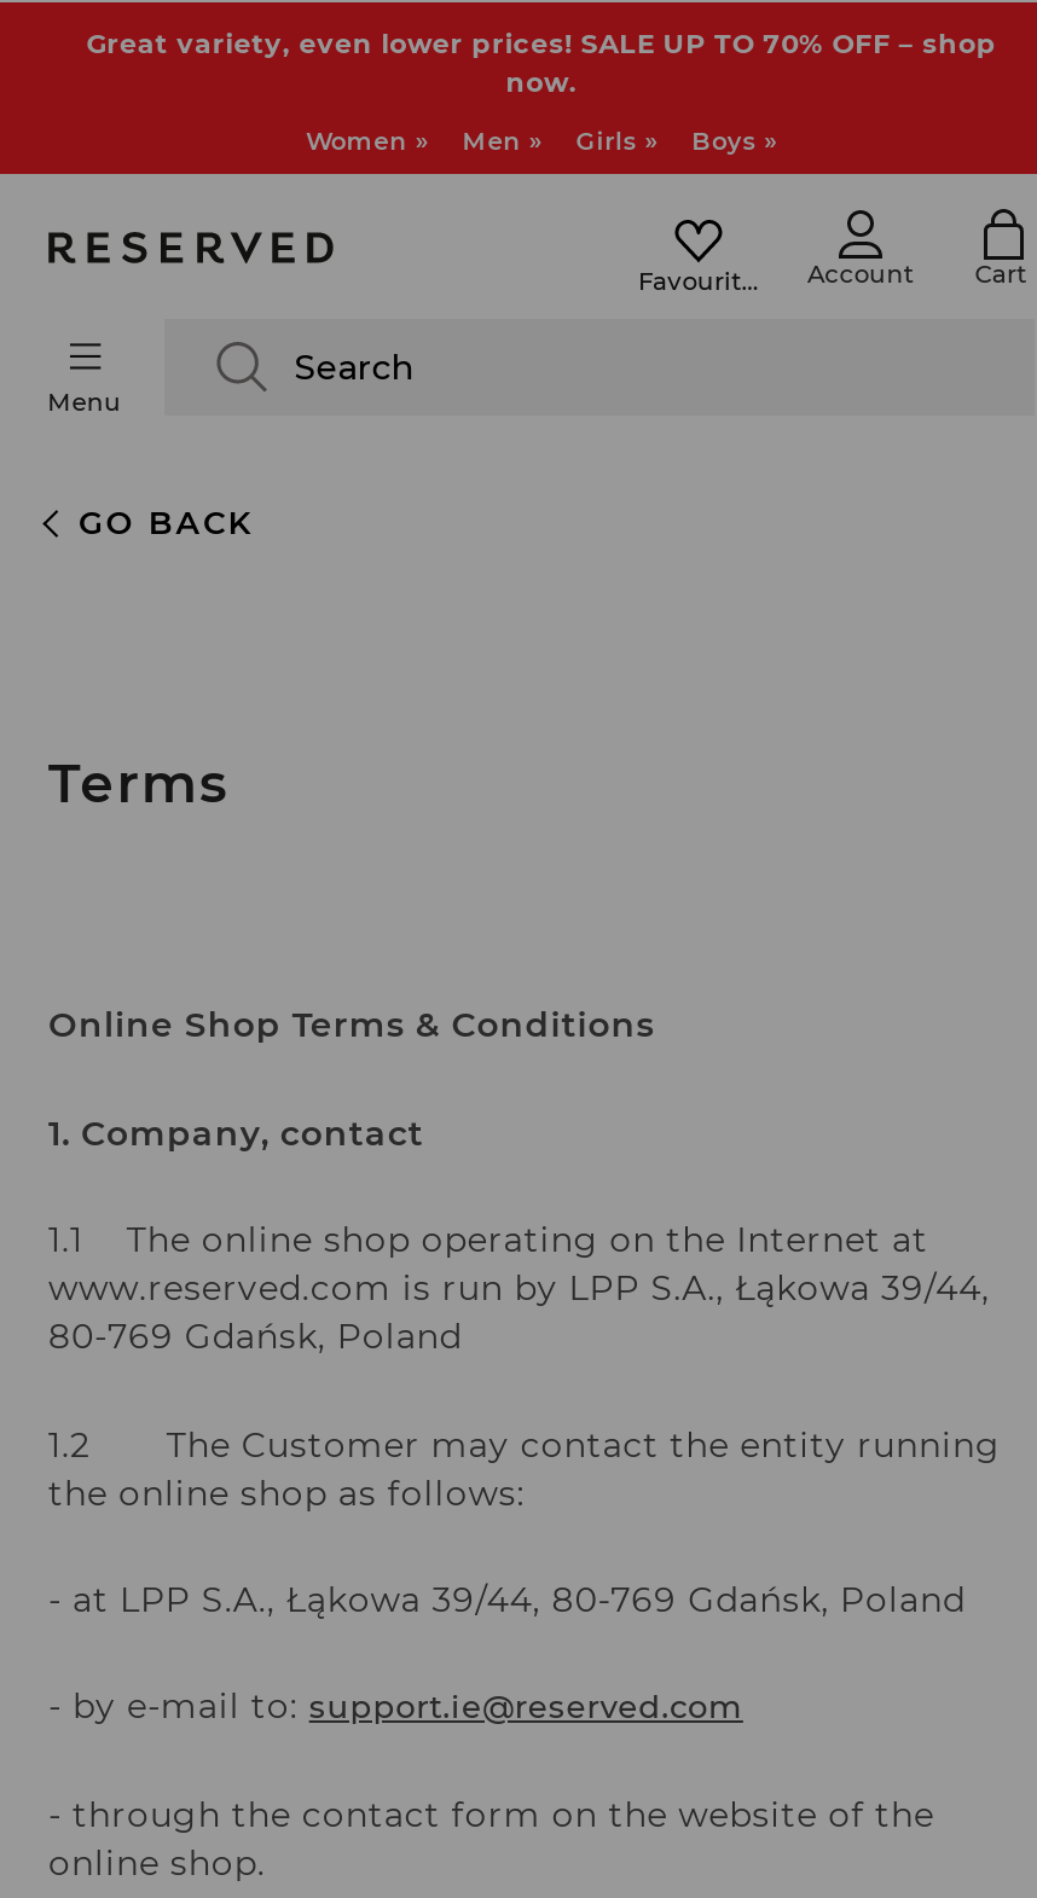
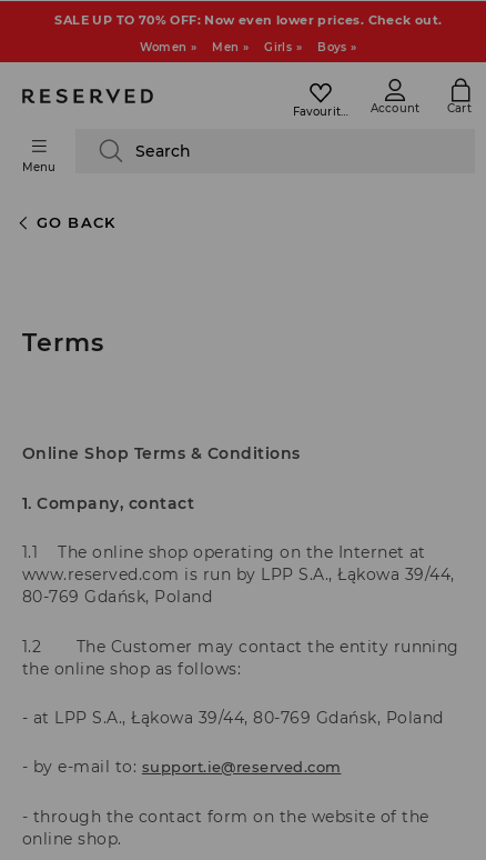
[86,27,997,99] Great variety, even lower prices! SALE UP TO 70% OFF – shop | now. -> [55,12,442,28] SALE UP TO 70% OFF: Now even lower prices. Check out.

